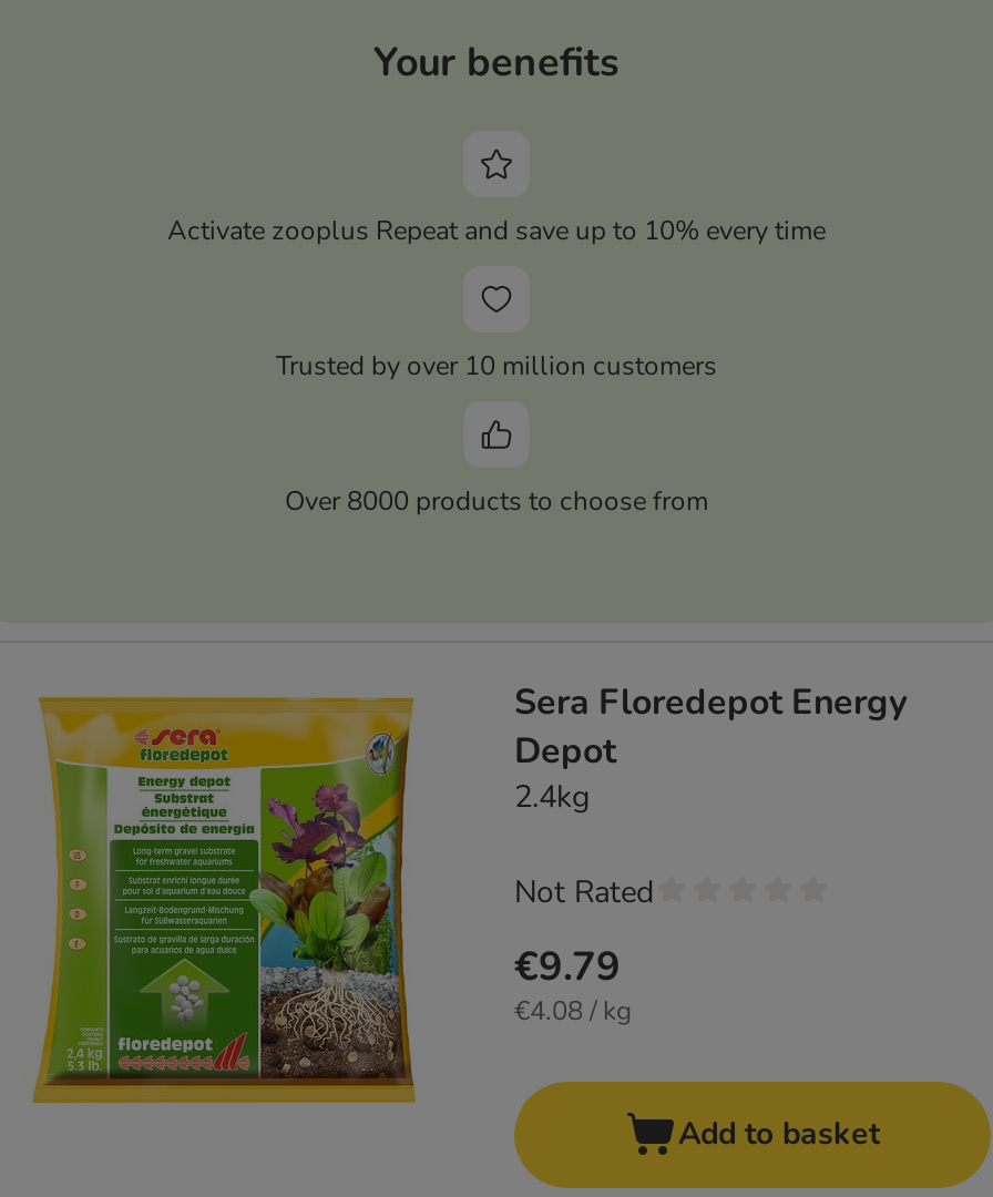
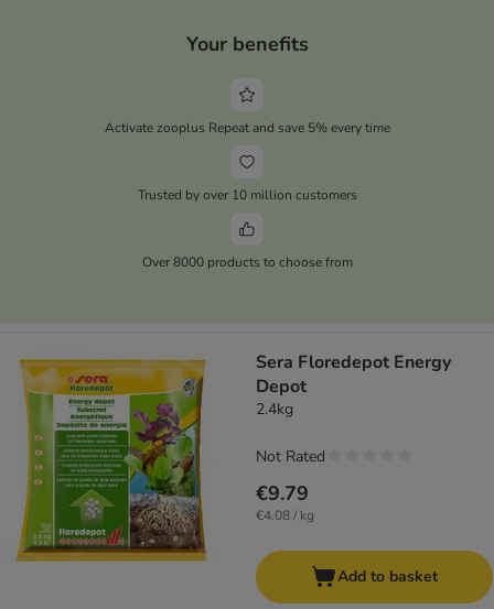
[167,212,826,247] Activate zooplus Repeat and save up to 10% every time -> [104,118,390,136] Activate zooplus Repeat and save 5% every time

